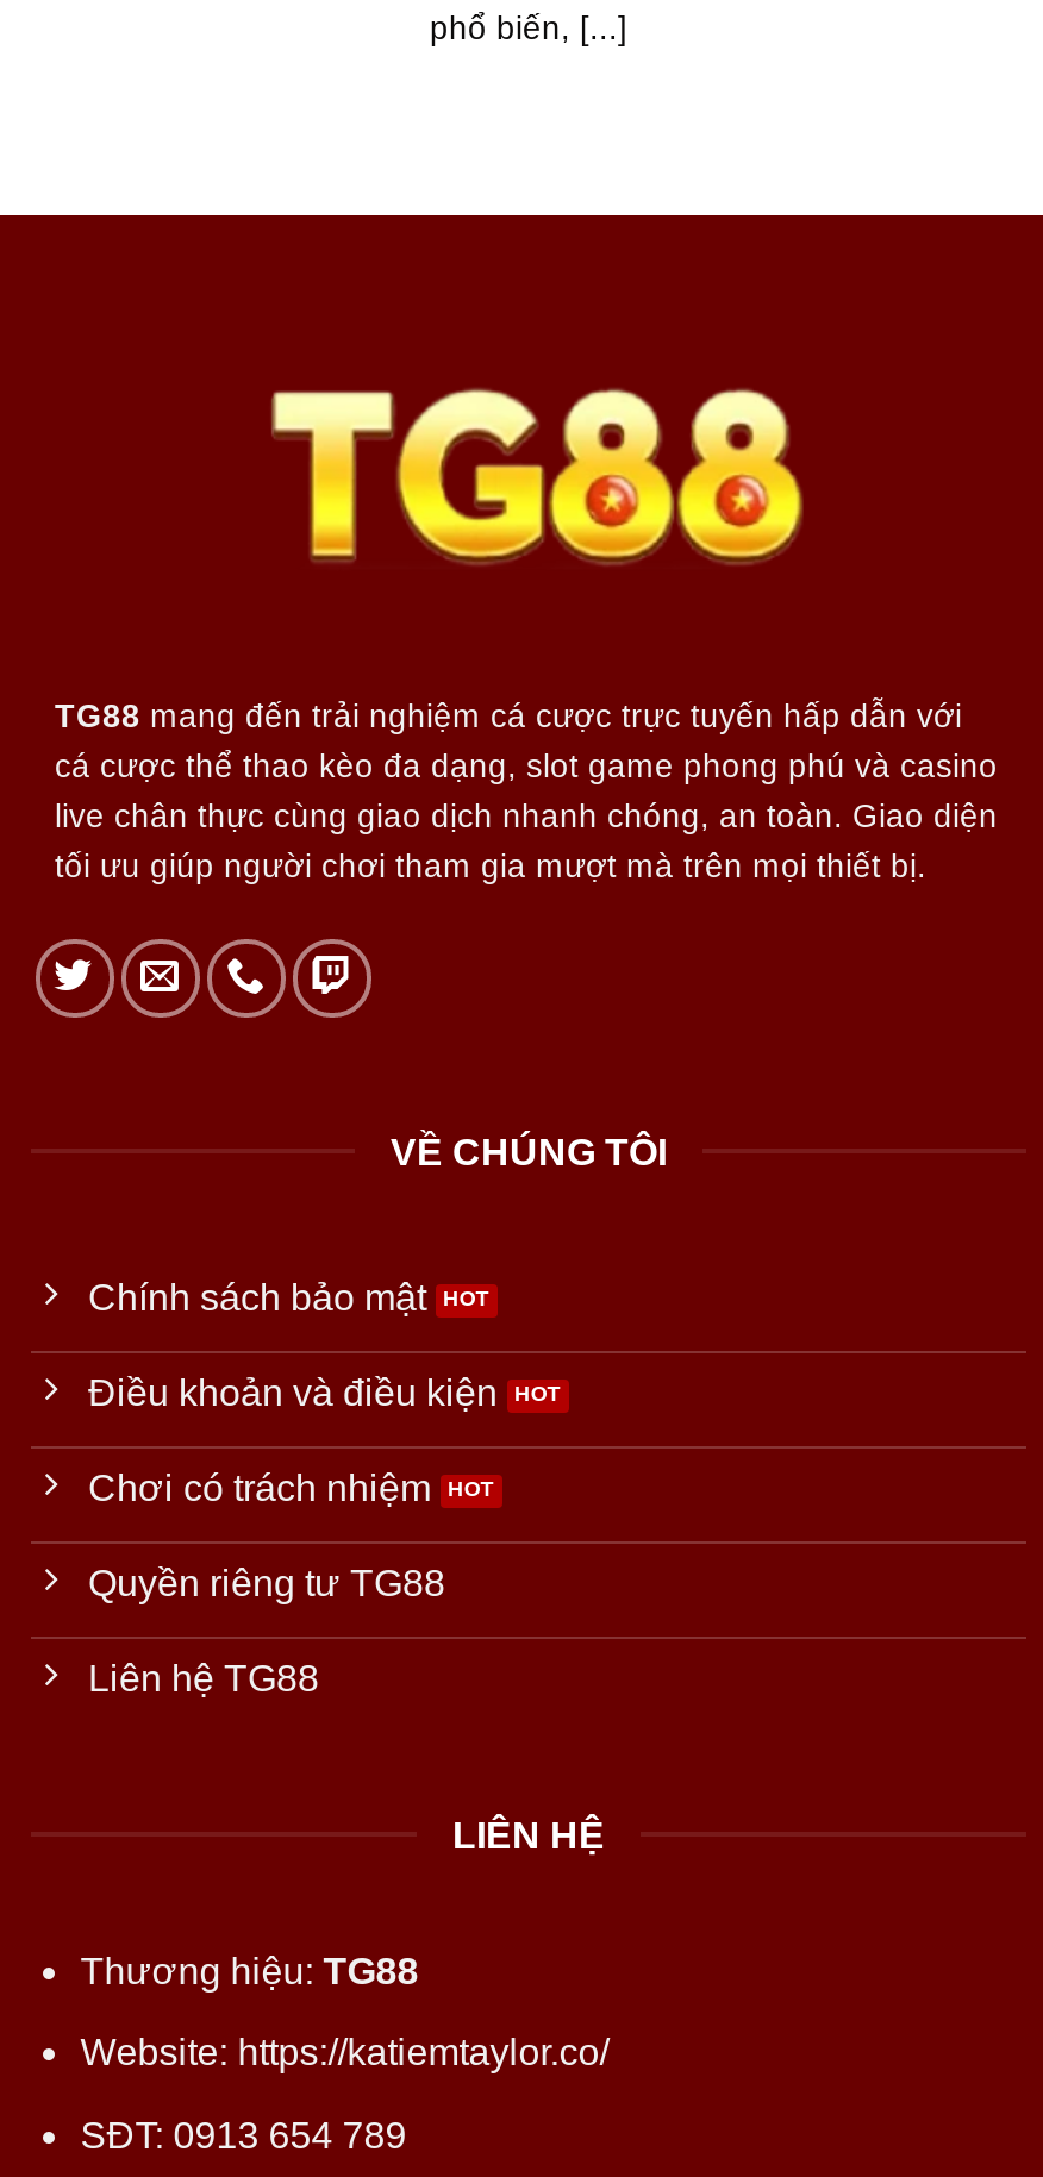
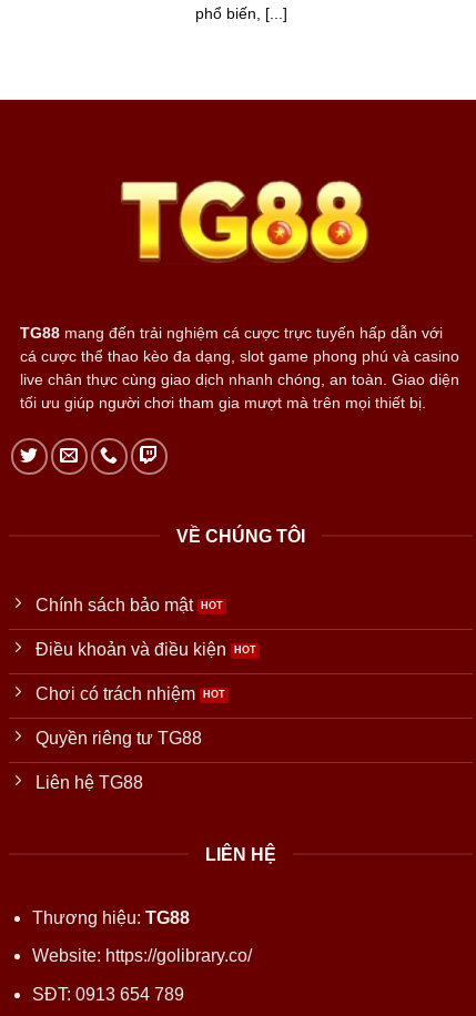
[80,2032,609,2072] Website: https://katiemtaylor.co/ -> [32,947,252,965] Website: https://golibrary.co/

